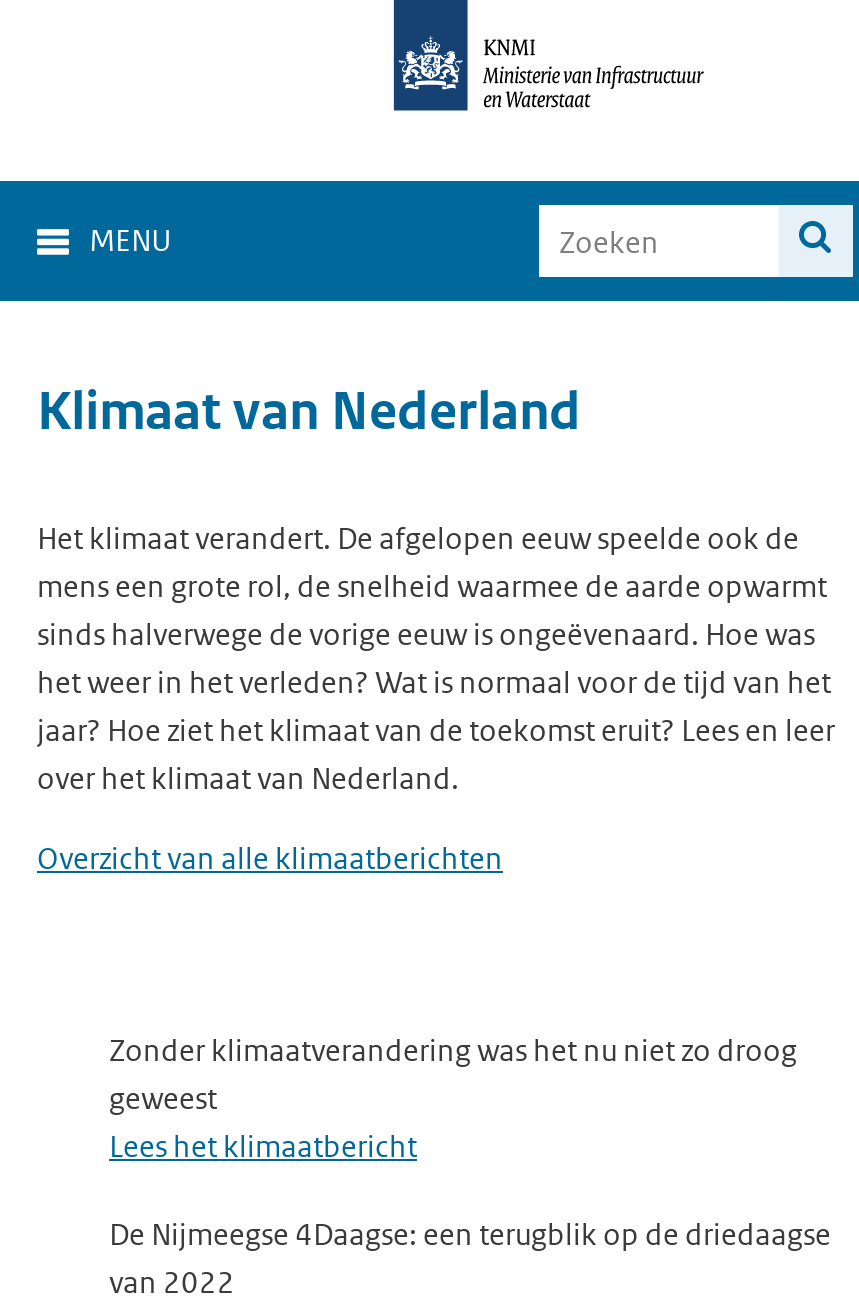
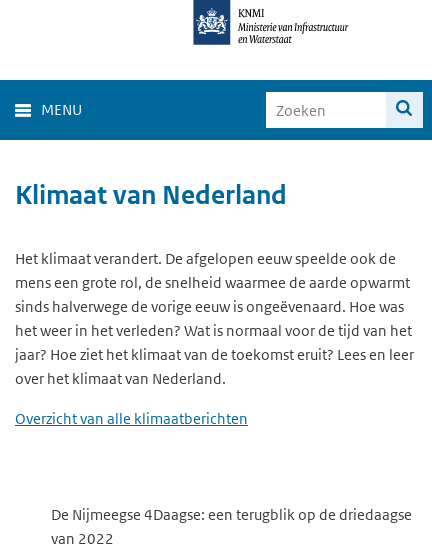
[109,1031,797,1165] Zonder klimaatverandering was het nu niet zo droog | geweest | Lees het klimaatbericht -> none

